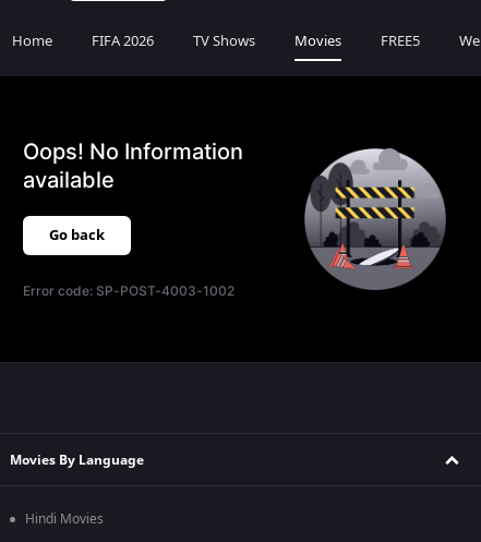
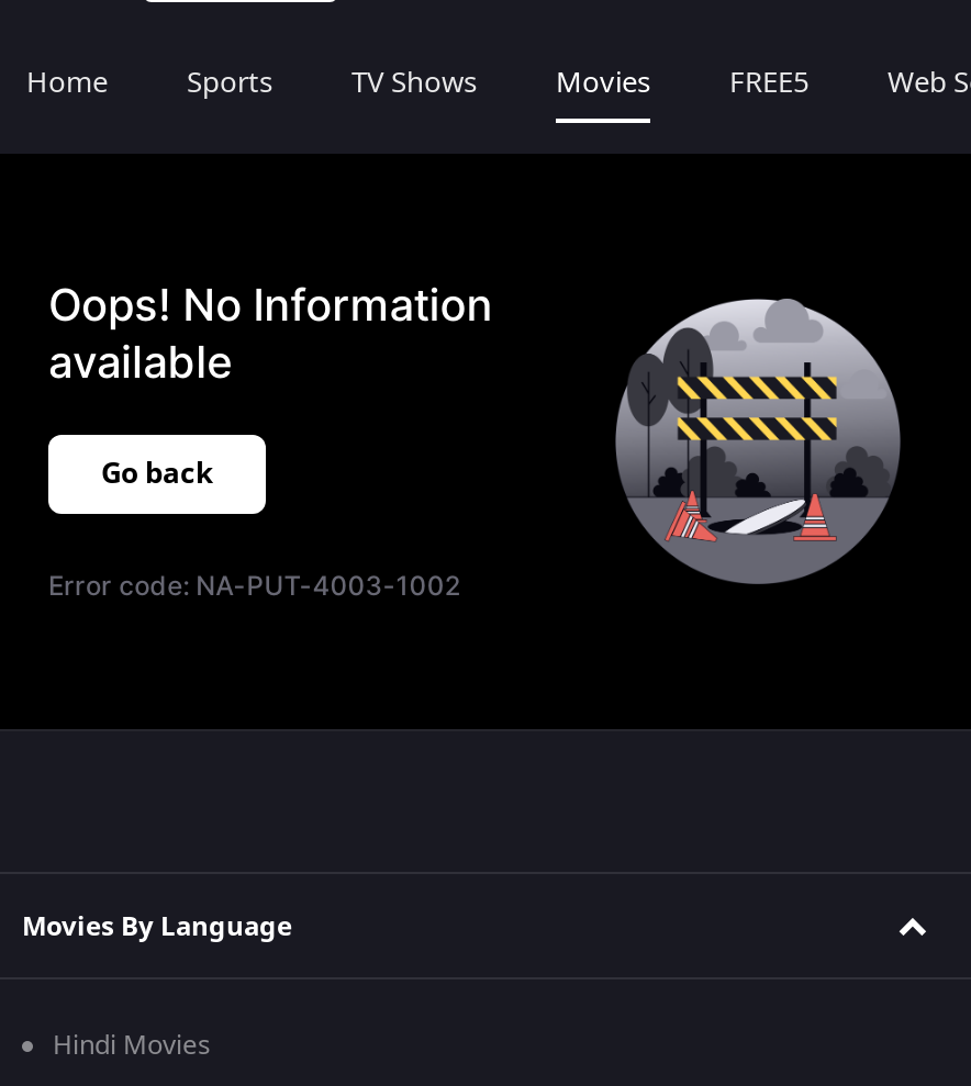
[92,31,154,51] FIFA 2026 -> [187,61,272,103] Sports
[23,282,235,299] Error code: SP-POST-4003-1002 -> [48,569,460,602] Error code: NA-PUT-4003-1002

